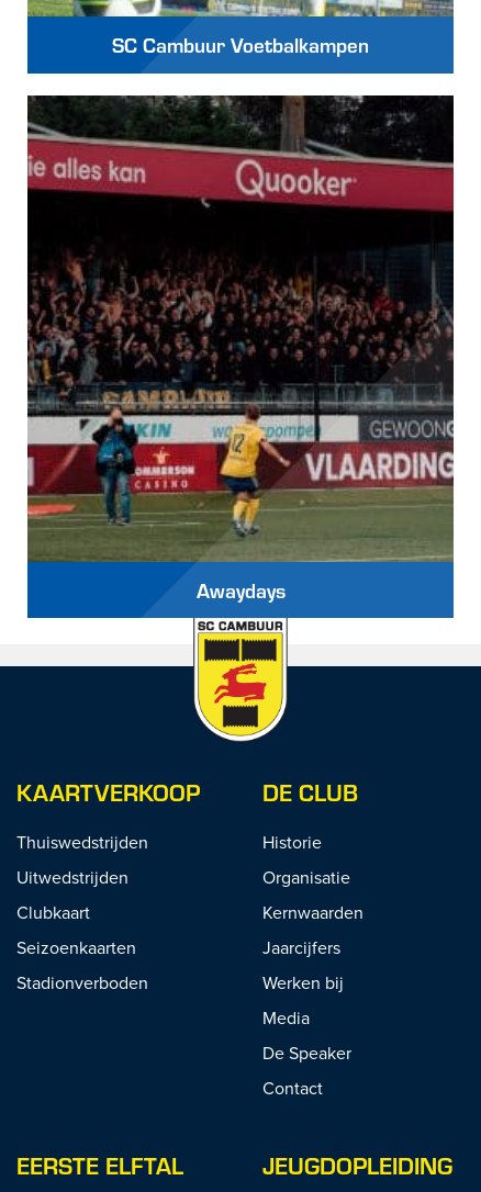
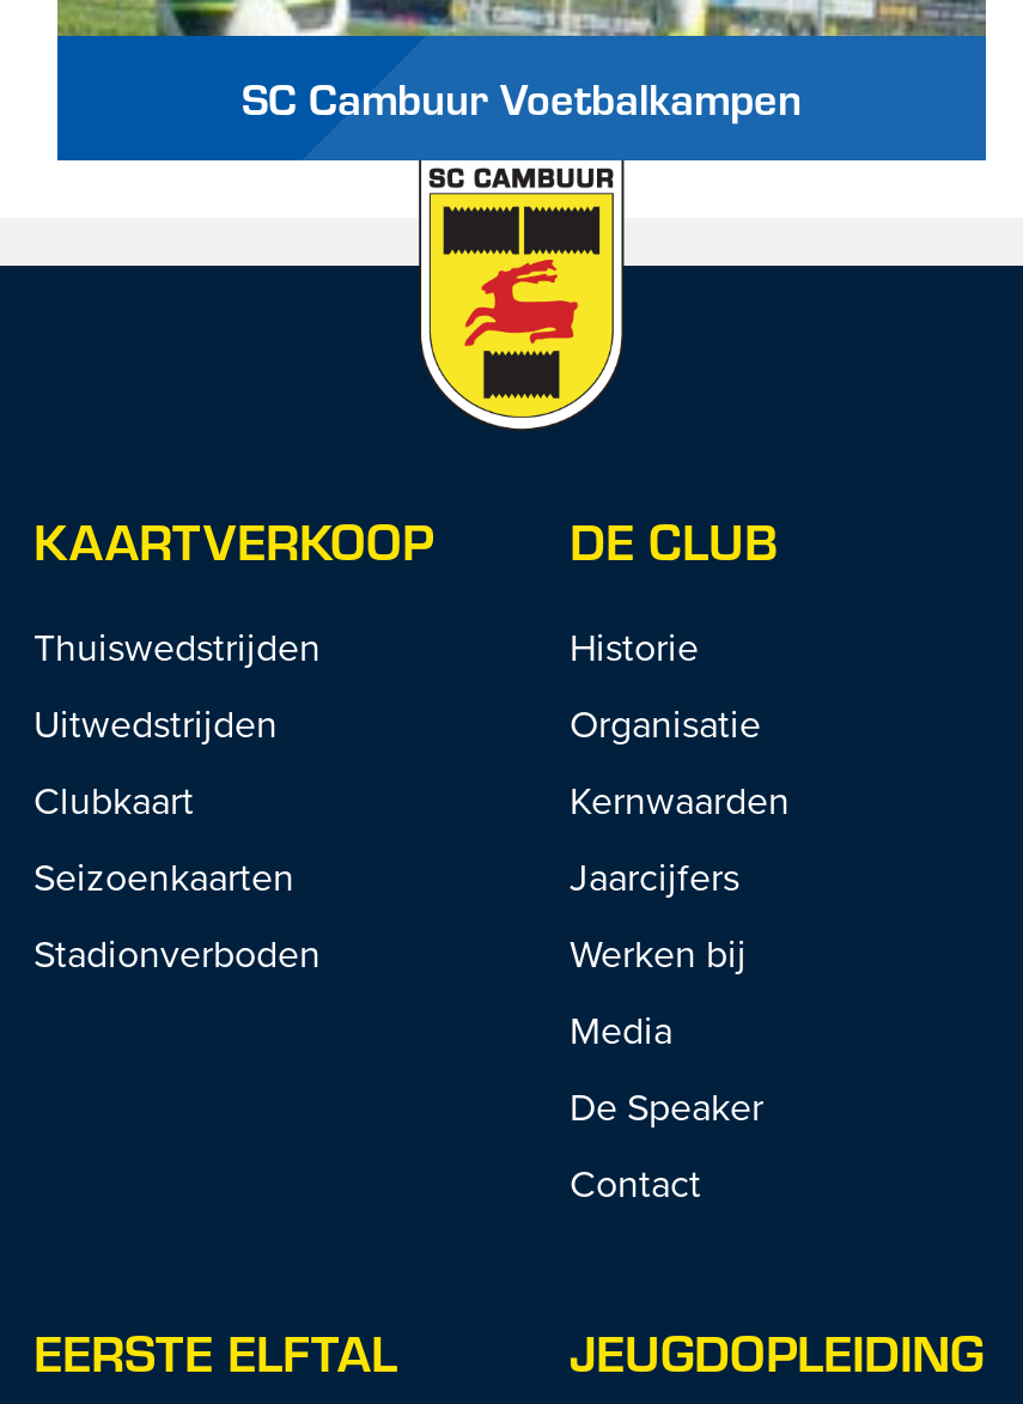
[26,75,455,604] [image] | Awaydays -> none

